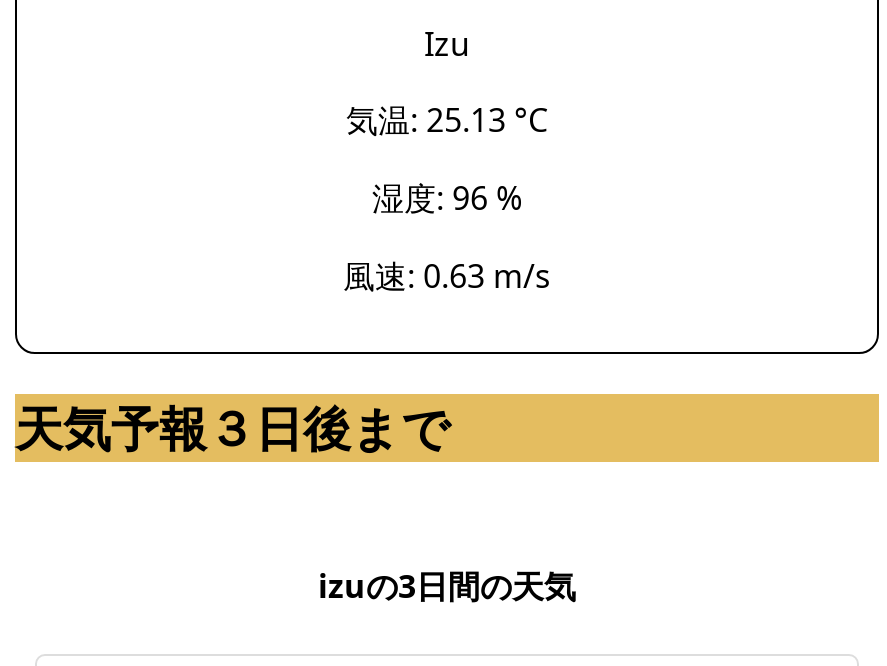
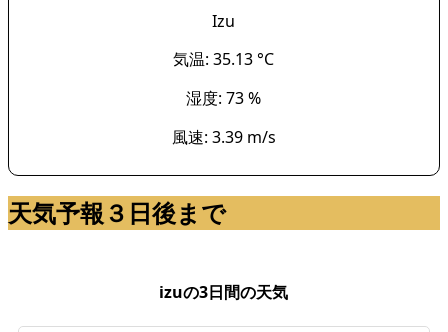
[346,99,548,143] 気温: 25.13 °C -> [173,48,274,70] 気温: 35.13 °C
[372,177,522,221] 湿度: 96 % -> [186,87,261,109] 湿度: 73 %
[343,255,551,299] 風速: 0.63 m/s -> [172,126,276,148] 風速: 3.39 m/s

